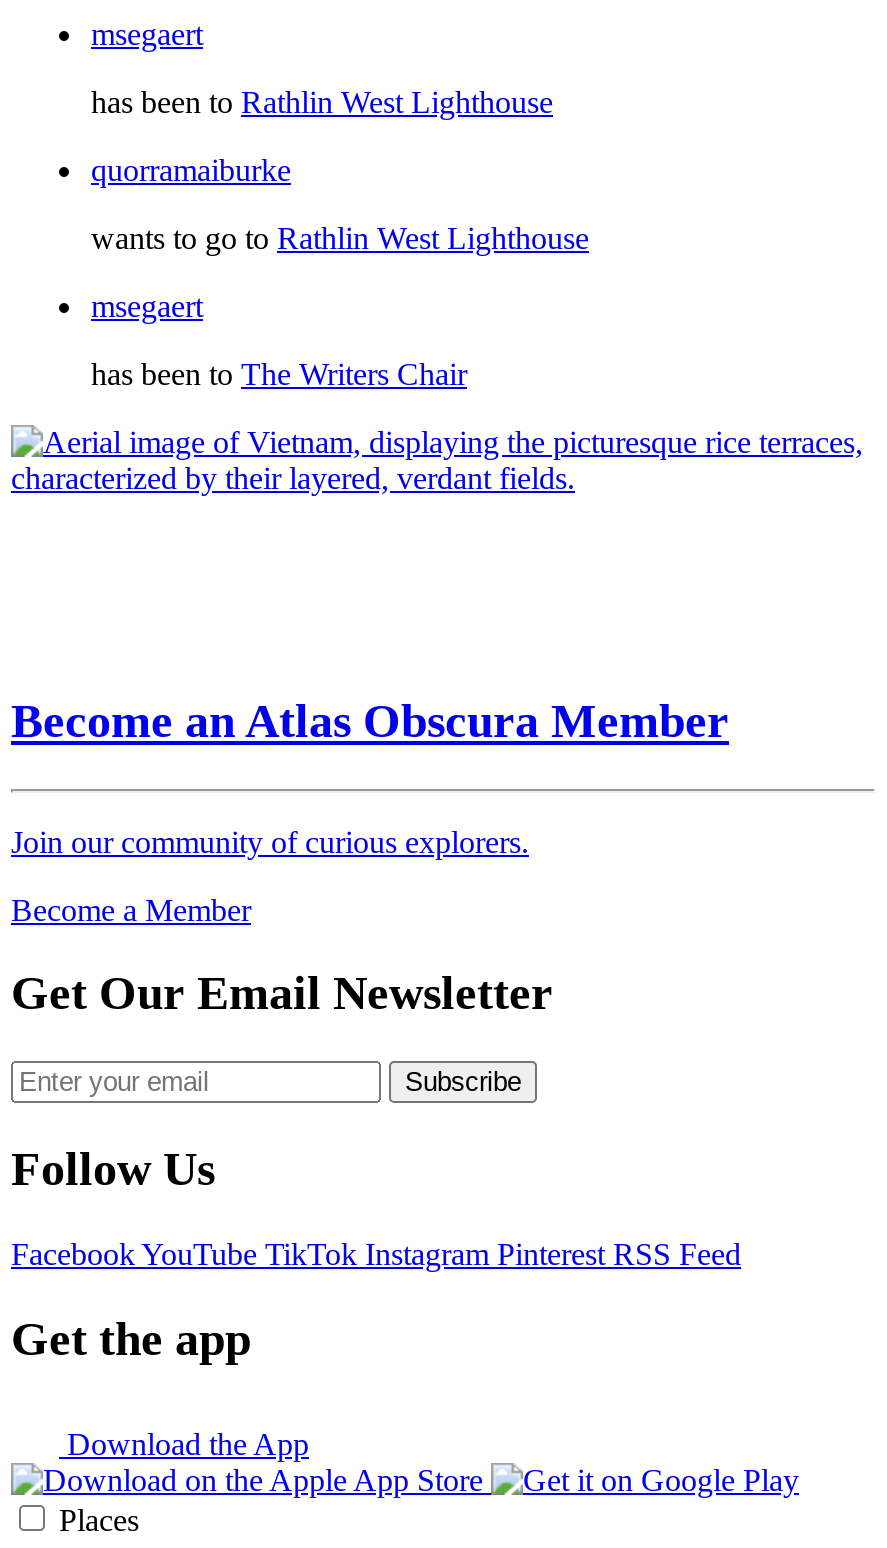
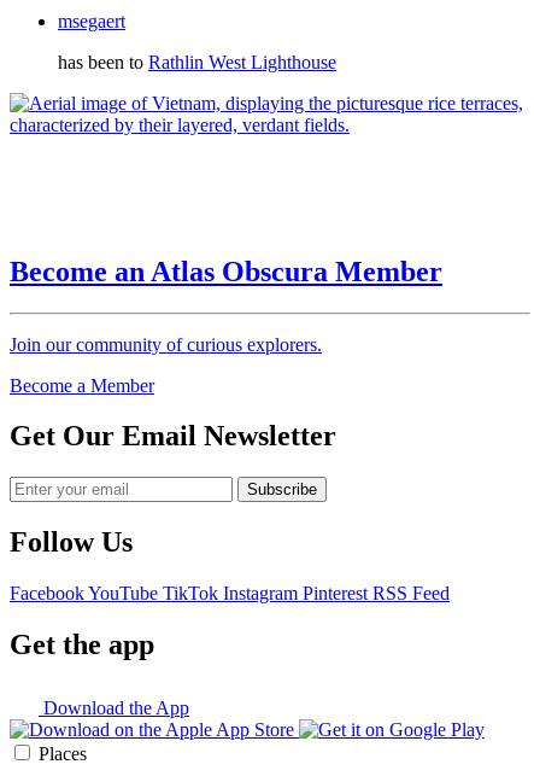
[91,152,589,390] quorramaiburke | wants to go to Rathlin West Lighthouse | msegaert | has been to The Writers Chair -> none

